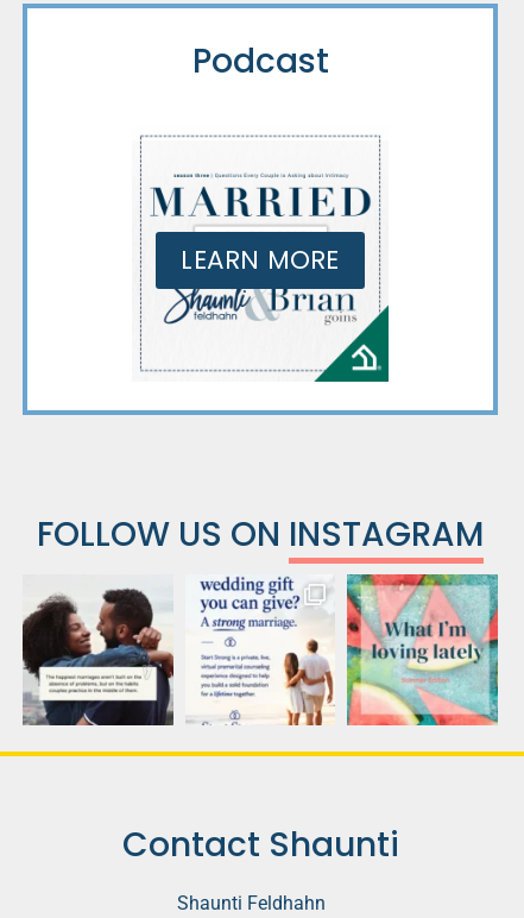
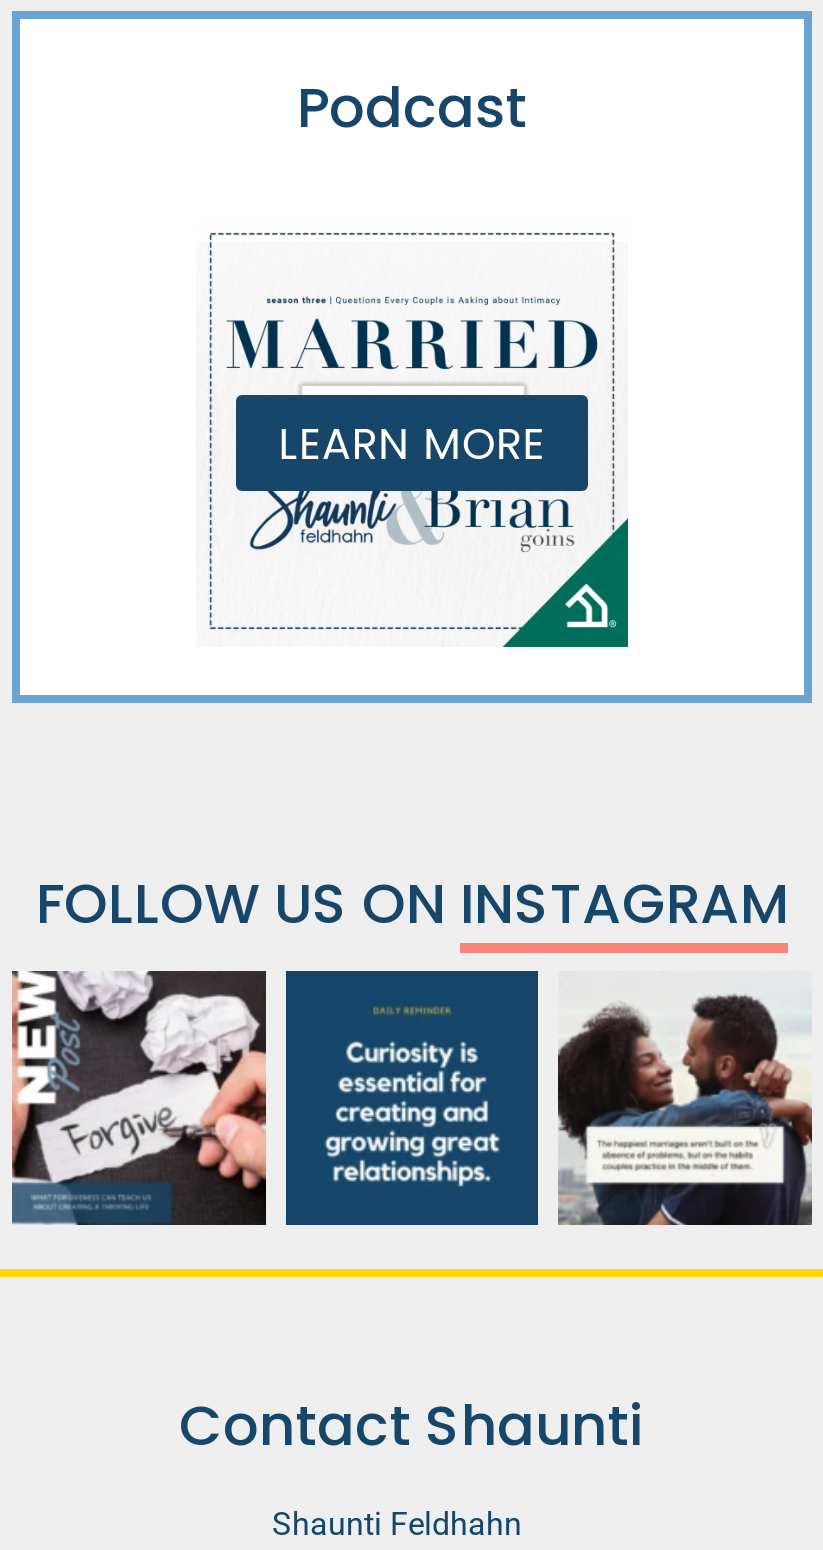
[21,574,175,727] [image] -> [10,969,268,1227] [image]
[185,574,335,727] [image] -> [284,969,540,1229] [image]
[346,573,499,727] [image] -> [556,971,814,1229] [image]

